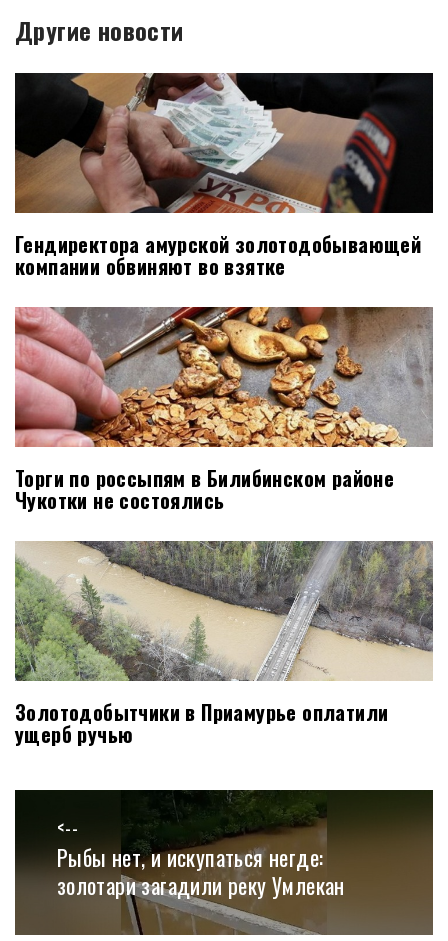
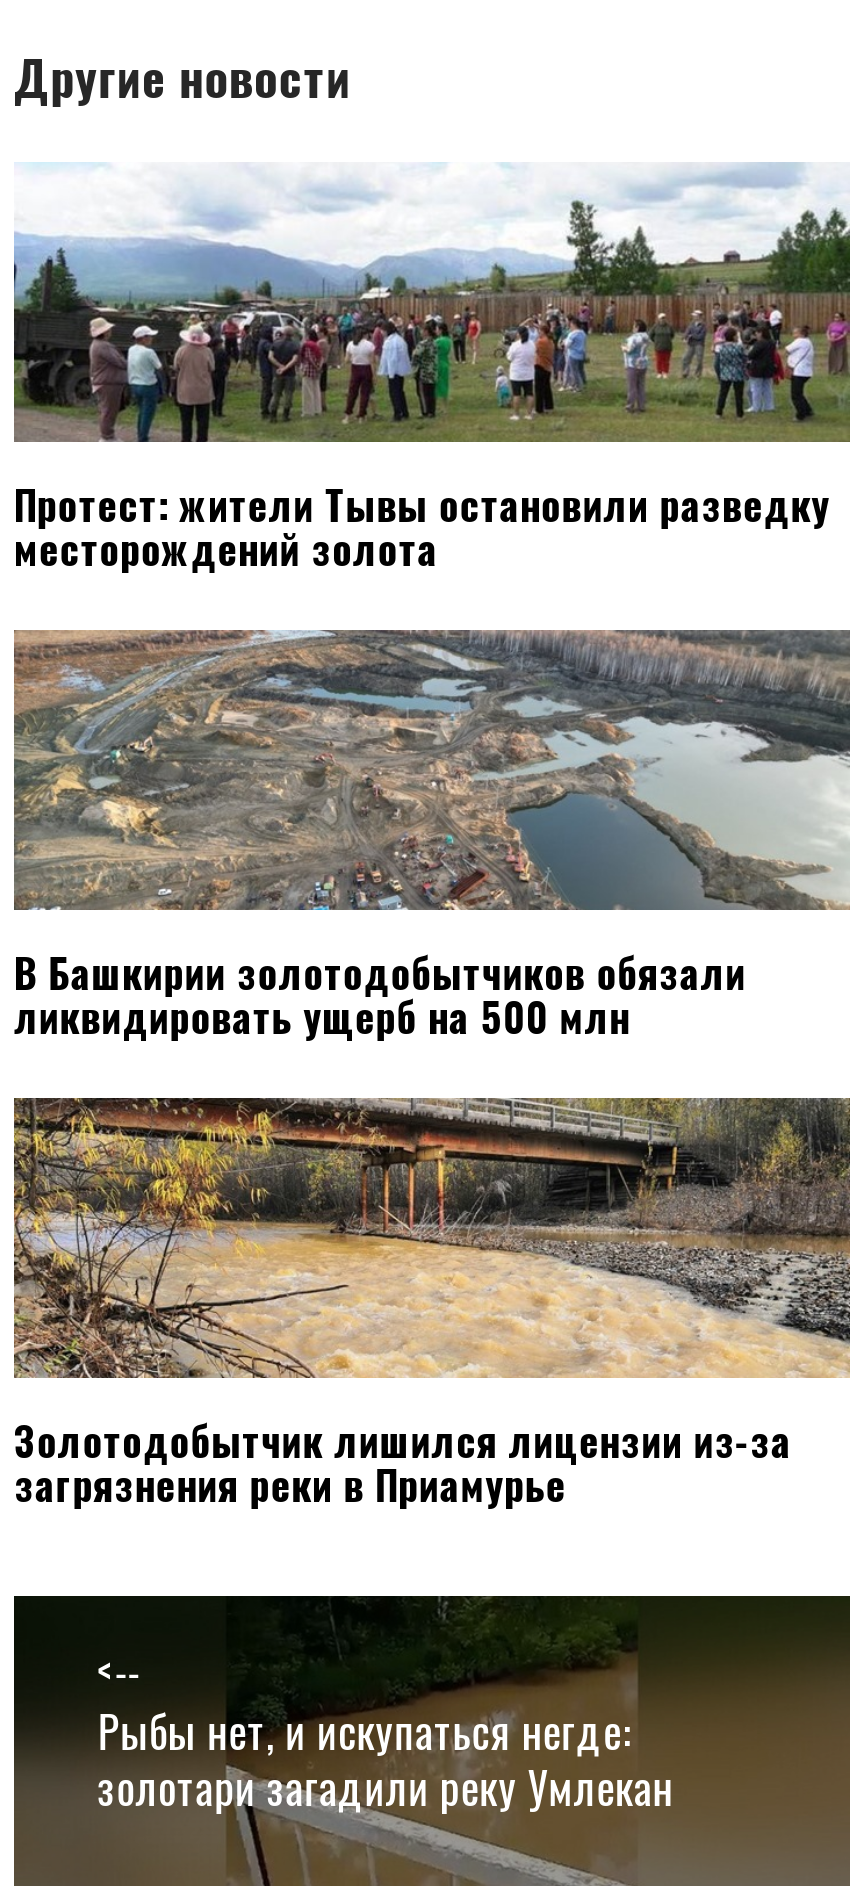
[14,72,434,281] [image] | Гендиректора амурской золотодобывающей | компании обвиняют во взятке -> [12,162,852,578] [image] | Протест: жители Тывы остановили разведку | месторождений золота
[15,307,433,515] [image] | Торги по россыпям в Билибинском районе | Чукотки не состоялись -> [12,628,850,1046] [image] | В Башкирии золотодобытчиков обязали | ликвидировать ущерб на 500 млн
[15,541,433,749] [image] | Золотодобытчики в Приамурье оплатили | ущерб ручью -> [12,1098,852,1514] [image] | Золотодобытчик лишился лицензии из-за | загрязнения реки в Приамурье

